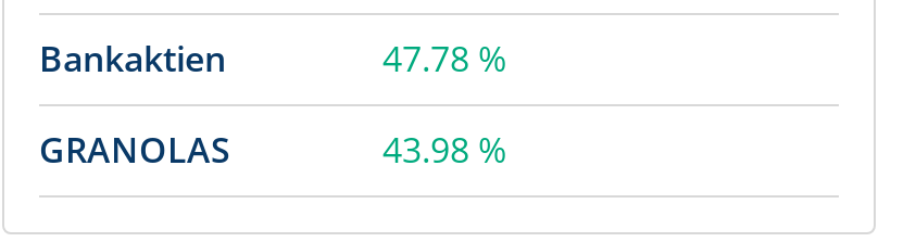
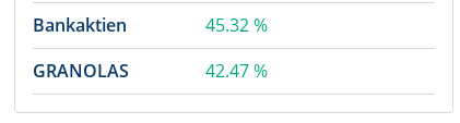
[382,35,506,82] 47.78 % -> [205,13,268,37] 45.32 %
[382,126,506,174] 43.98 % -> [205,59,268,83] 42.47 %

